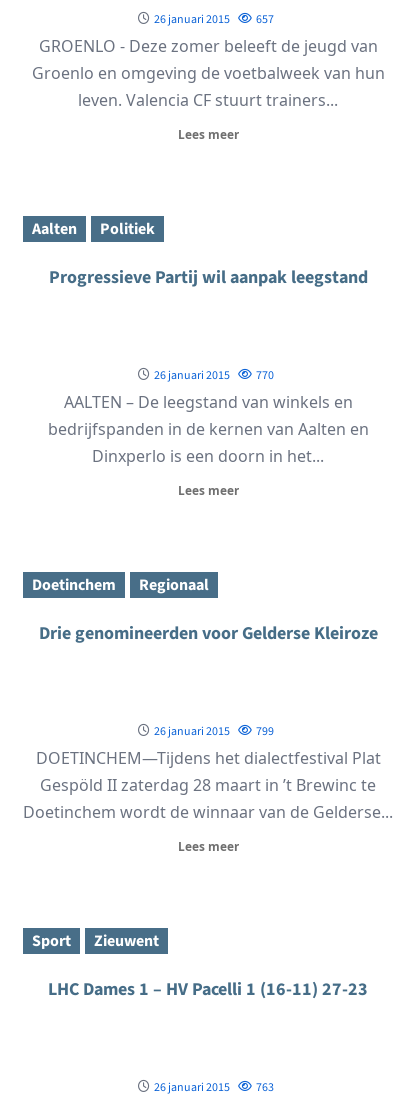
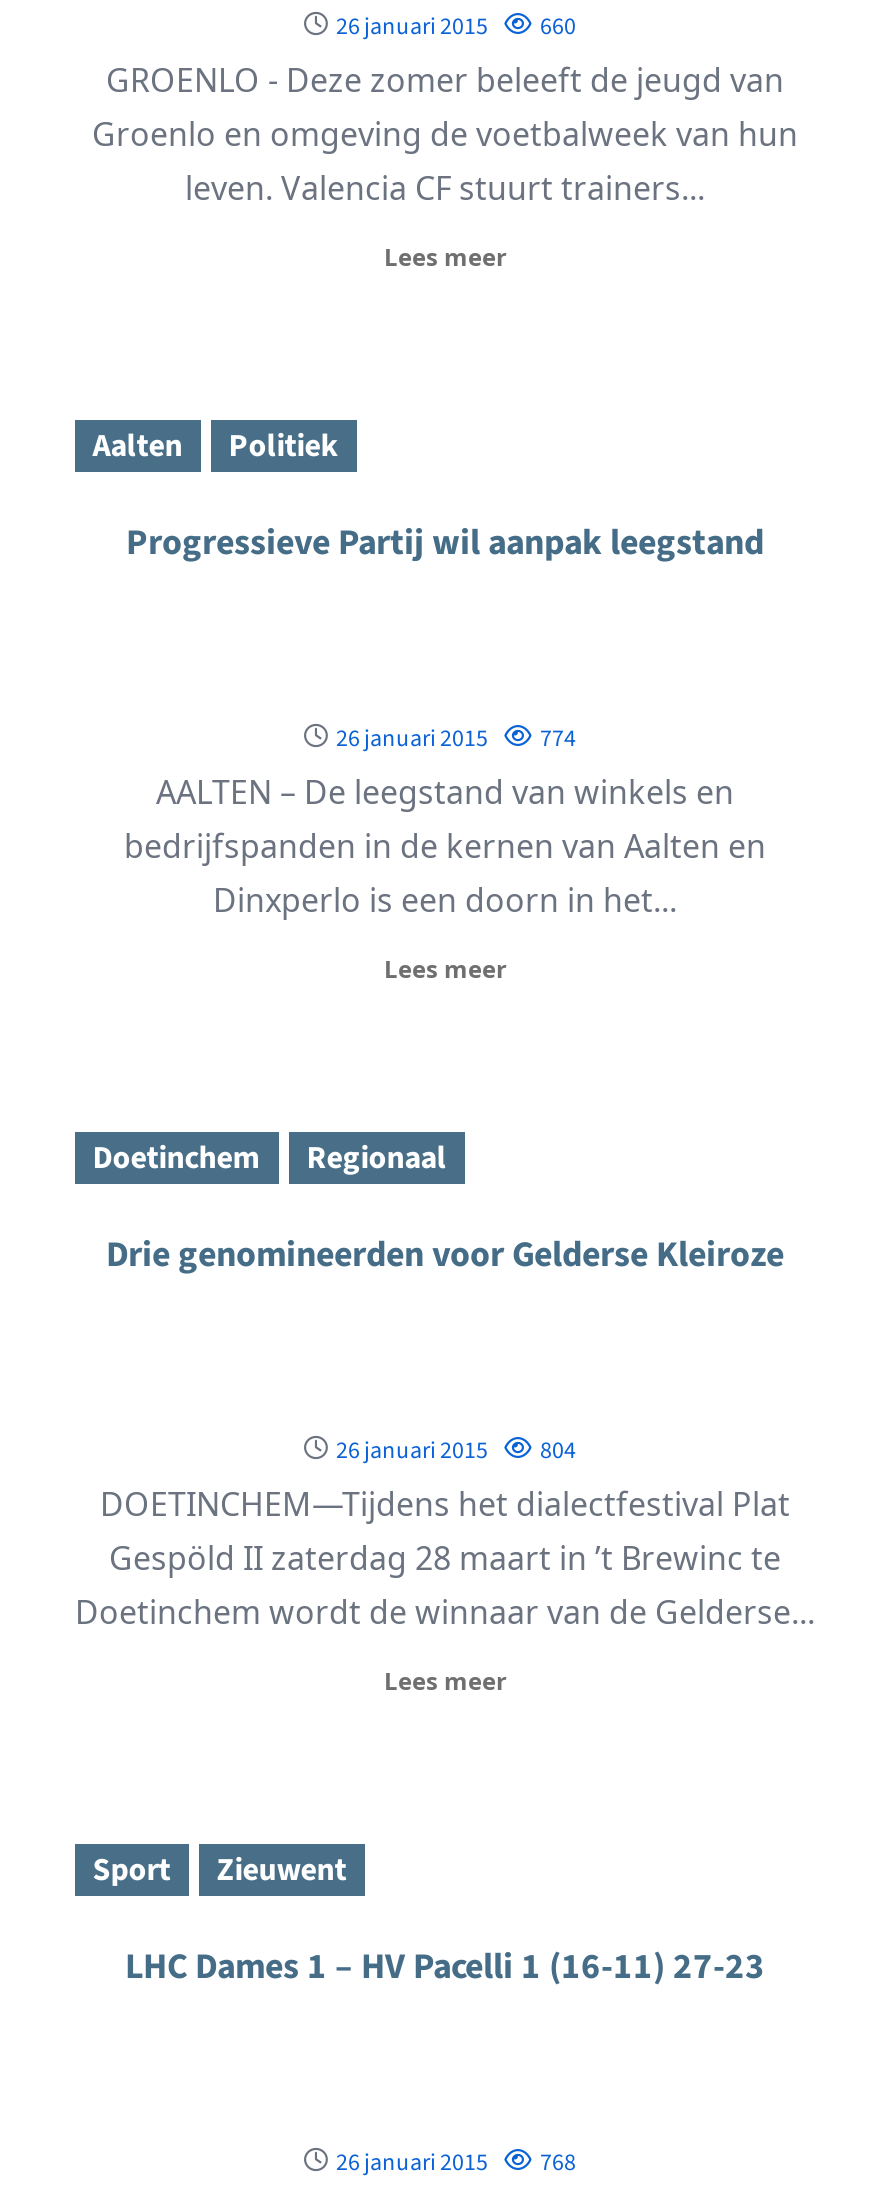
[153,11,273,28] 26 januari 2015 657 -> [336,10,576,44] 26 januari 2015 660
[153,367,273,384] 26 januari 2015 770 -> [336,722,576,756] 26 januari 2015 774
[153,723,273,740] 26 januari 2015 799 -> [336,1434,576,1468] 26 januari 2015 804
[153,1079,273,1096] 26 januari 2015 763 -> [336,2146,576,2180] 26 januari 2015 768

